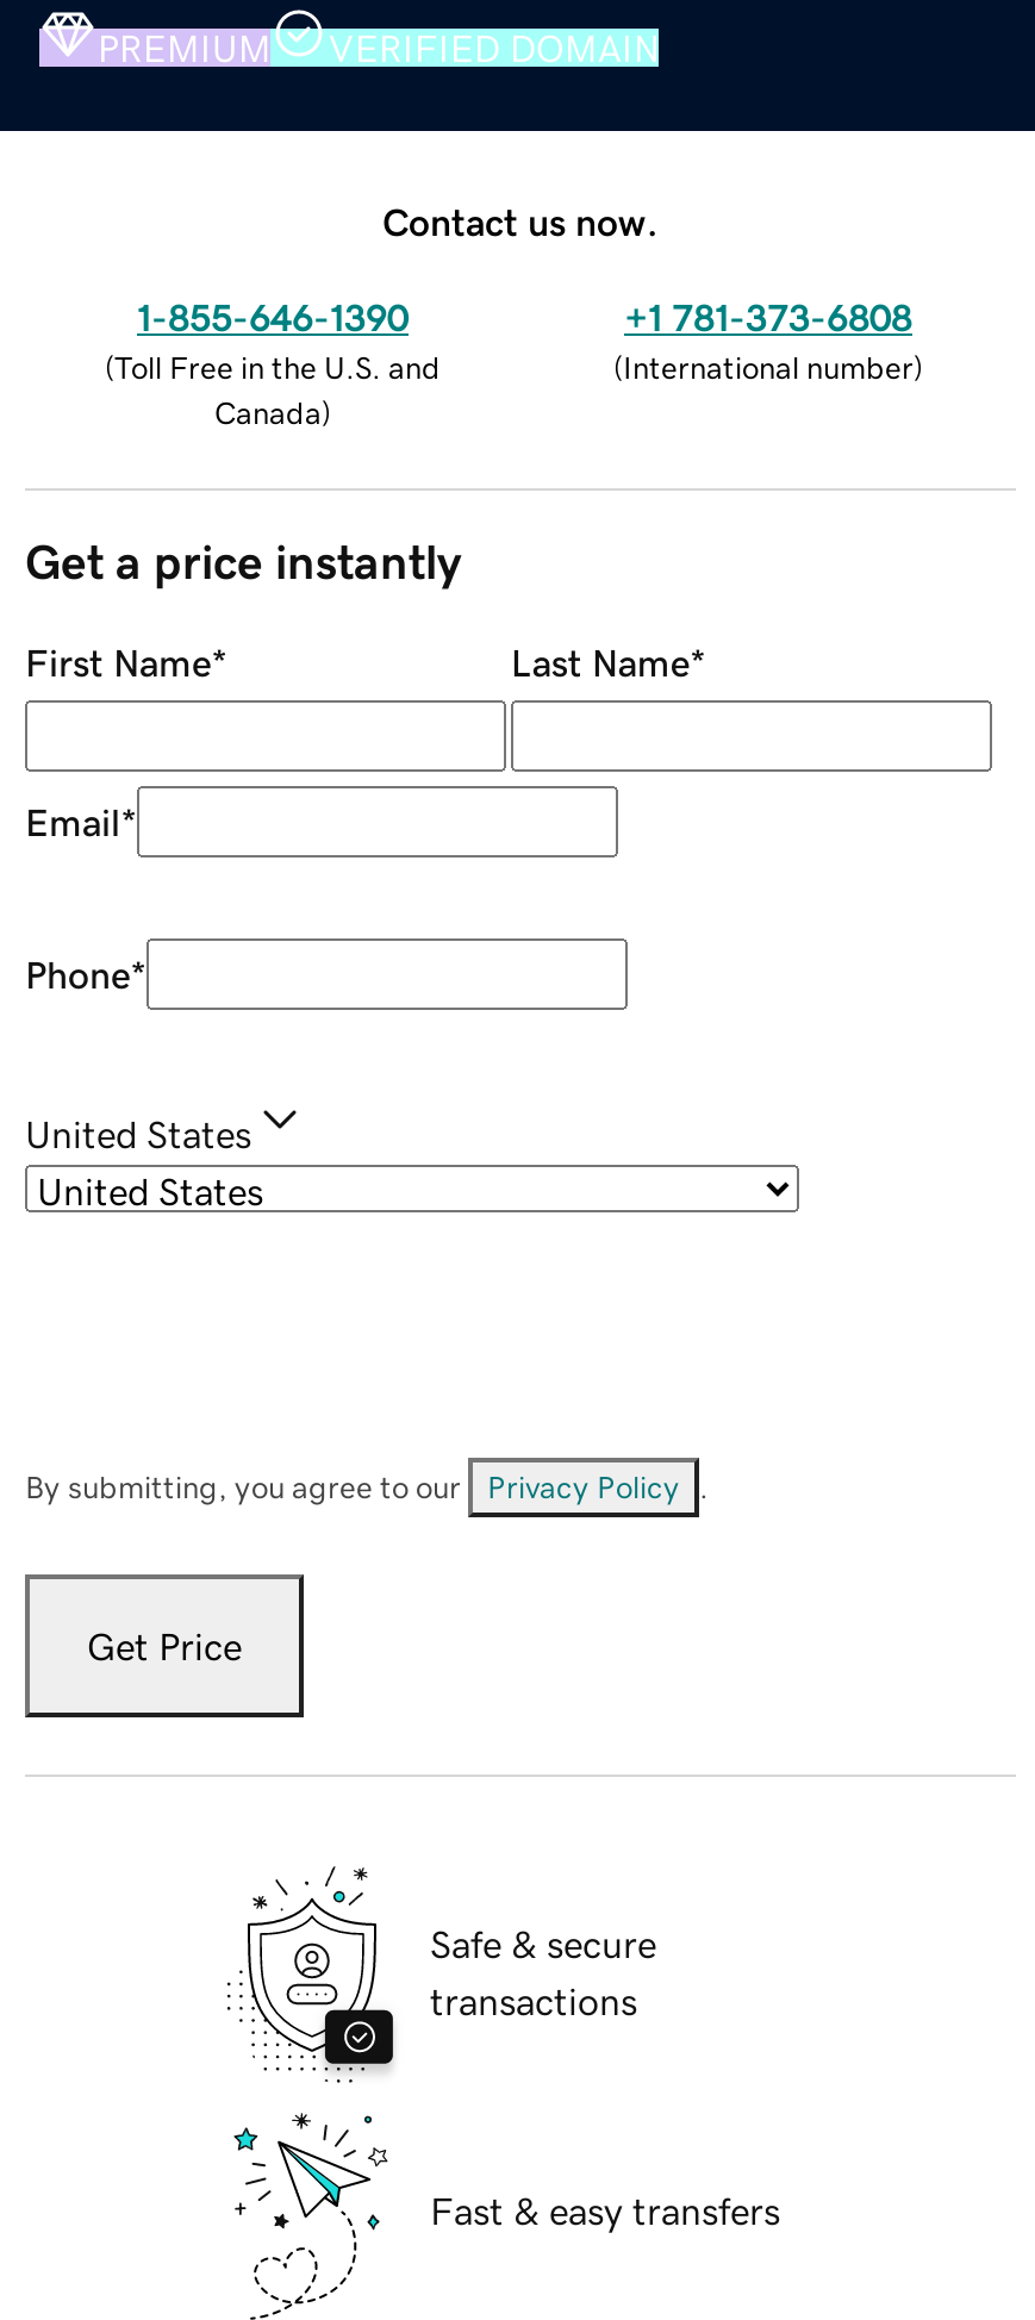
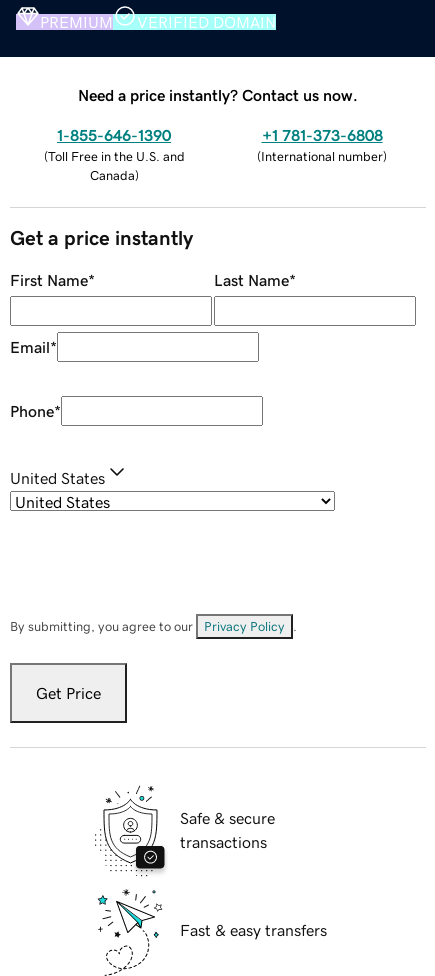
[382,202,659,240] Contact us now. -> [78,87,358,103] Need a price instantly? Contact us now.

